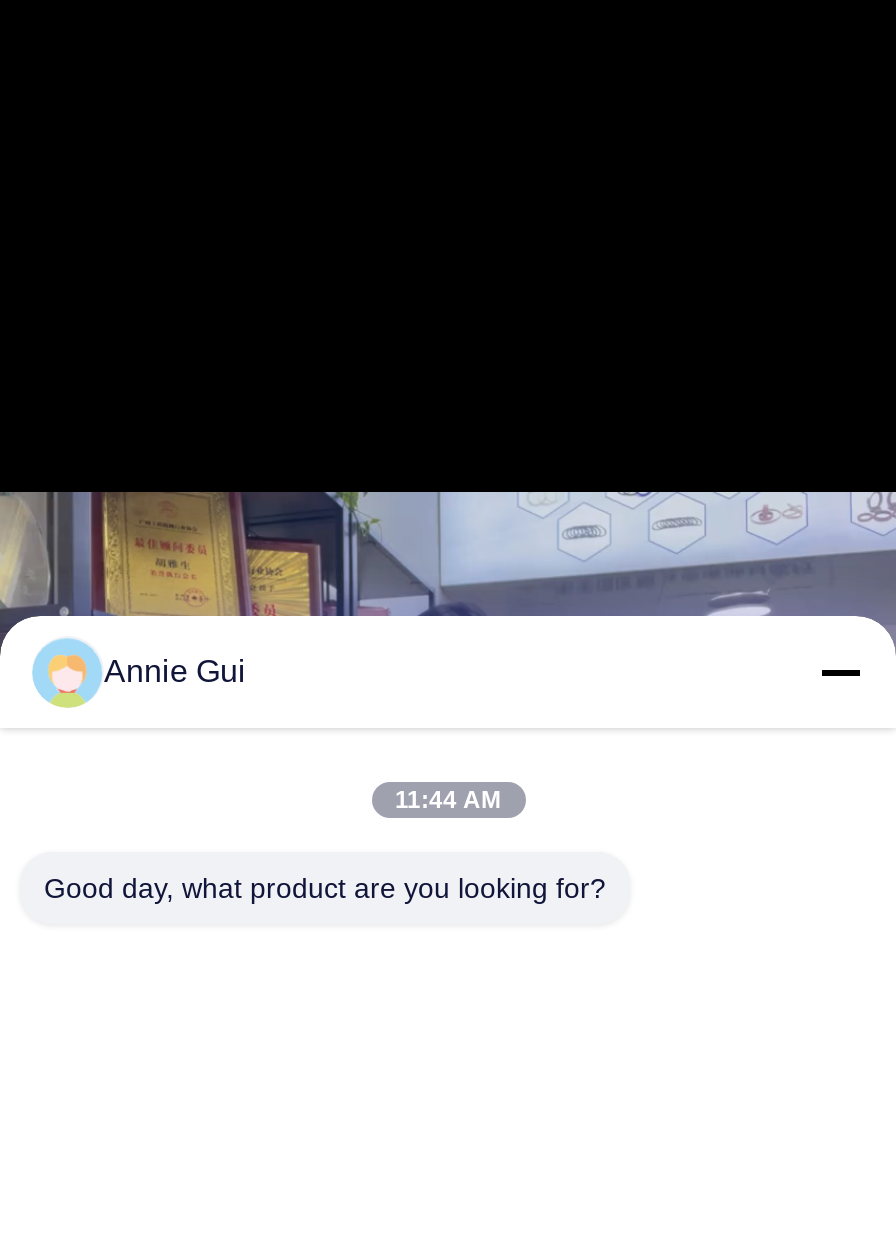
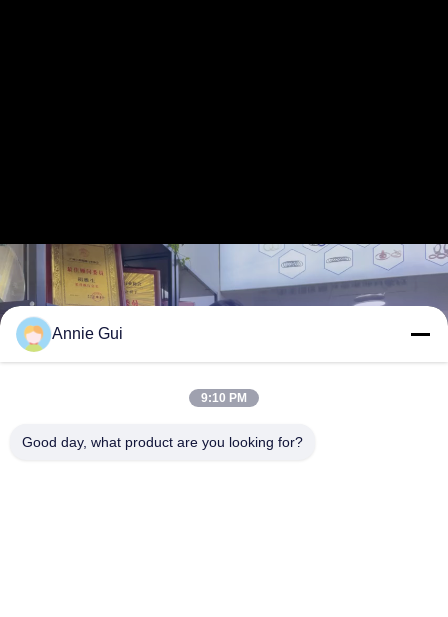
[395,786,501,814] 11:44 AM -> [201,391,247,405] 9:10 PM

